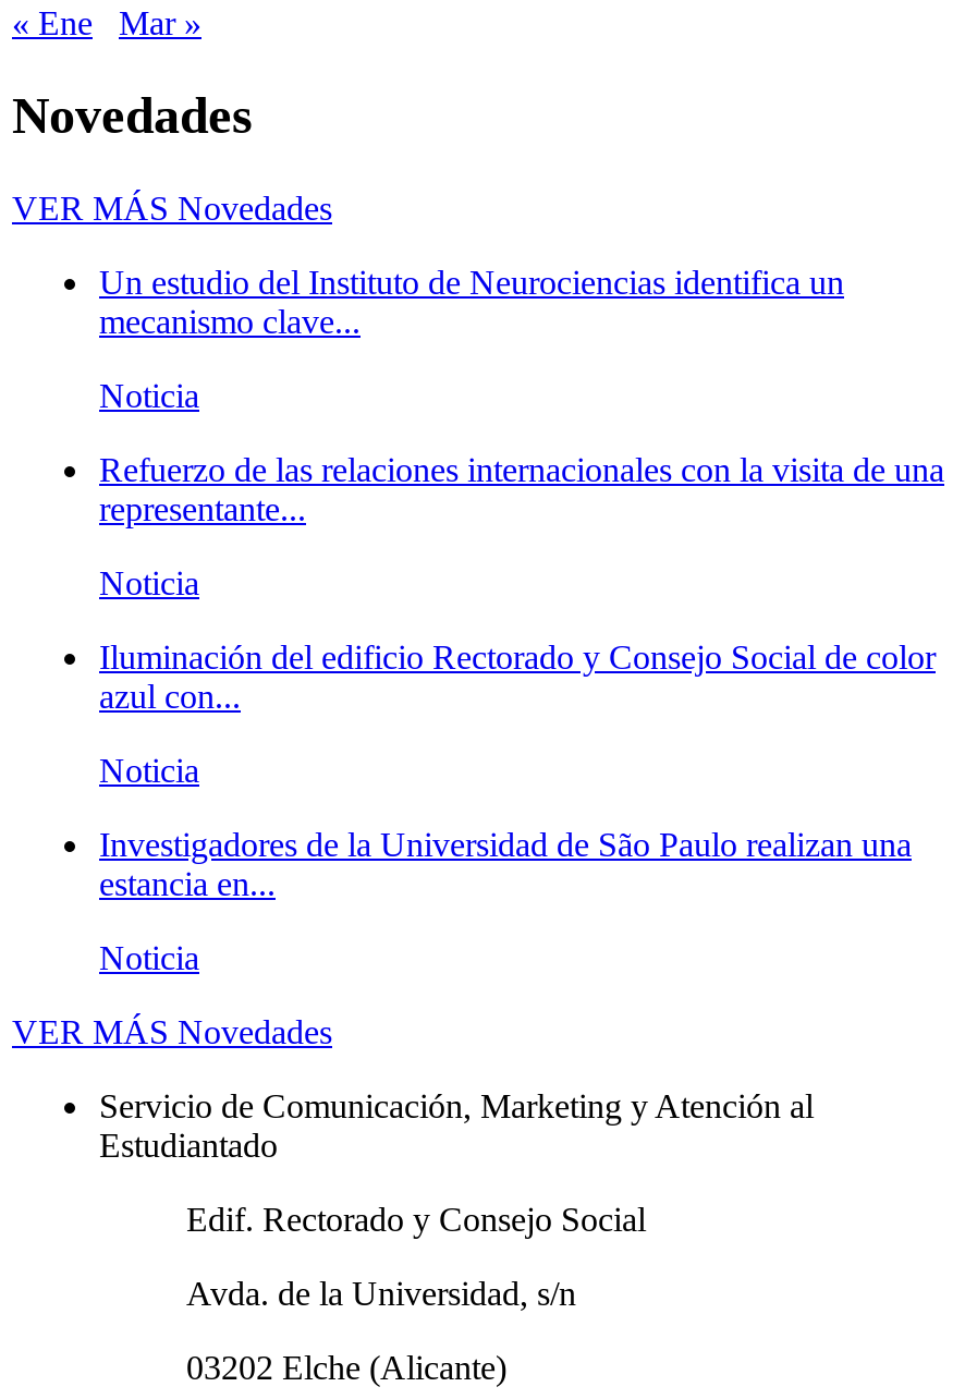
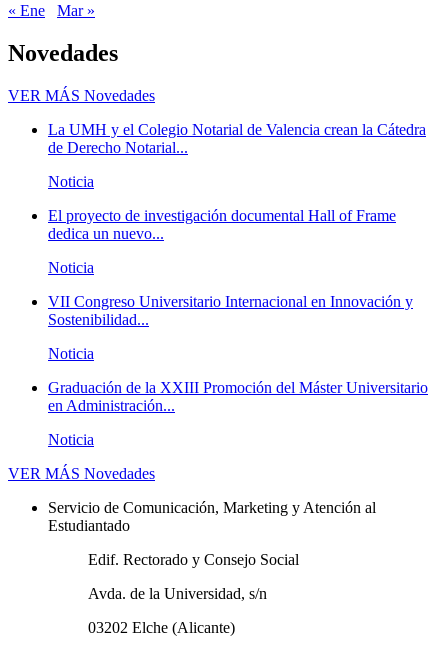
[99,263,844,339] Un estudio del Instituto de Neurociencias identifica un | mecanismo clave... -> [48,121,426,156] La UMH y el Colegio Notarial de Valencia crean la Cátedra | de Derecho Notarial...
[99,450,944,526] Refuerzo de las relaciones internacionales con la visita de una | representante... -> [48,207,396,242] El proyecto de investigación documental Hall of Frame | dedica un nuevo...
[99,638,936,714] Iluminación del edificio Rectorado y Consejo Social de color | azul con... -> [48,293,413,328] VII Congreso Universitario Internacional en Innovación y | Sostenibilidad...
[99,825,912,901] Investigadores de la Universidad de São Paulo realizan una | estancia en... -> [48,379,428,414] Graduación de la XXIII Promoción del Máster Universitario | en Administración...

